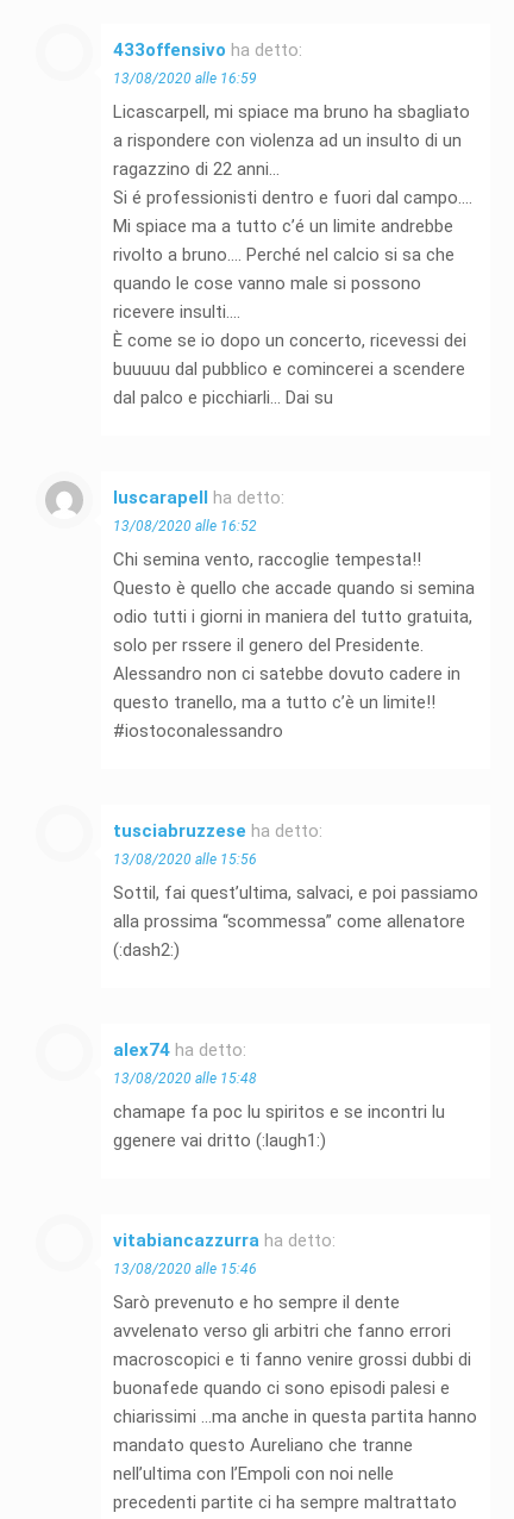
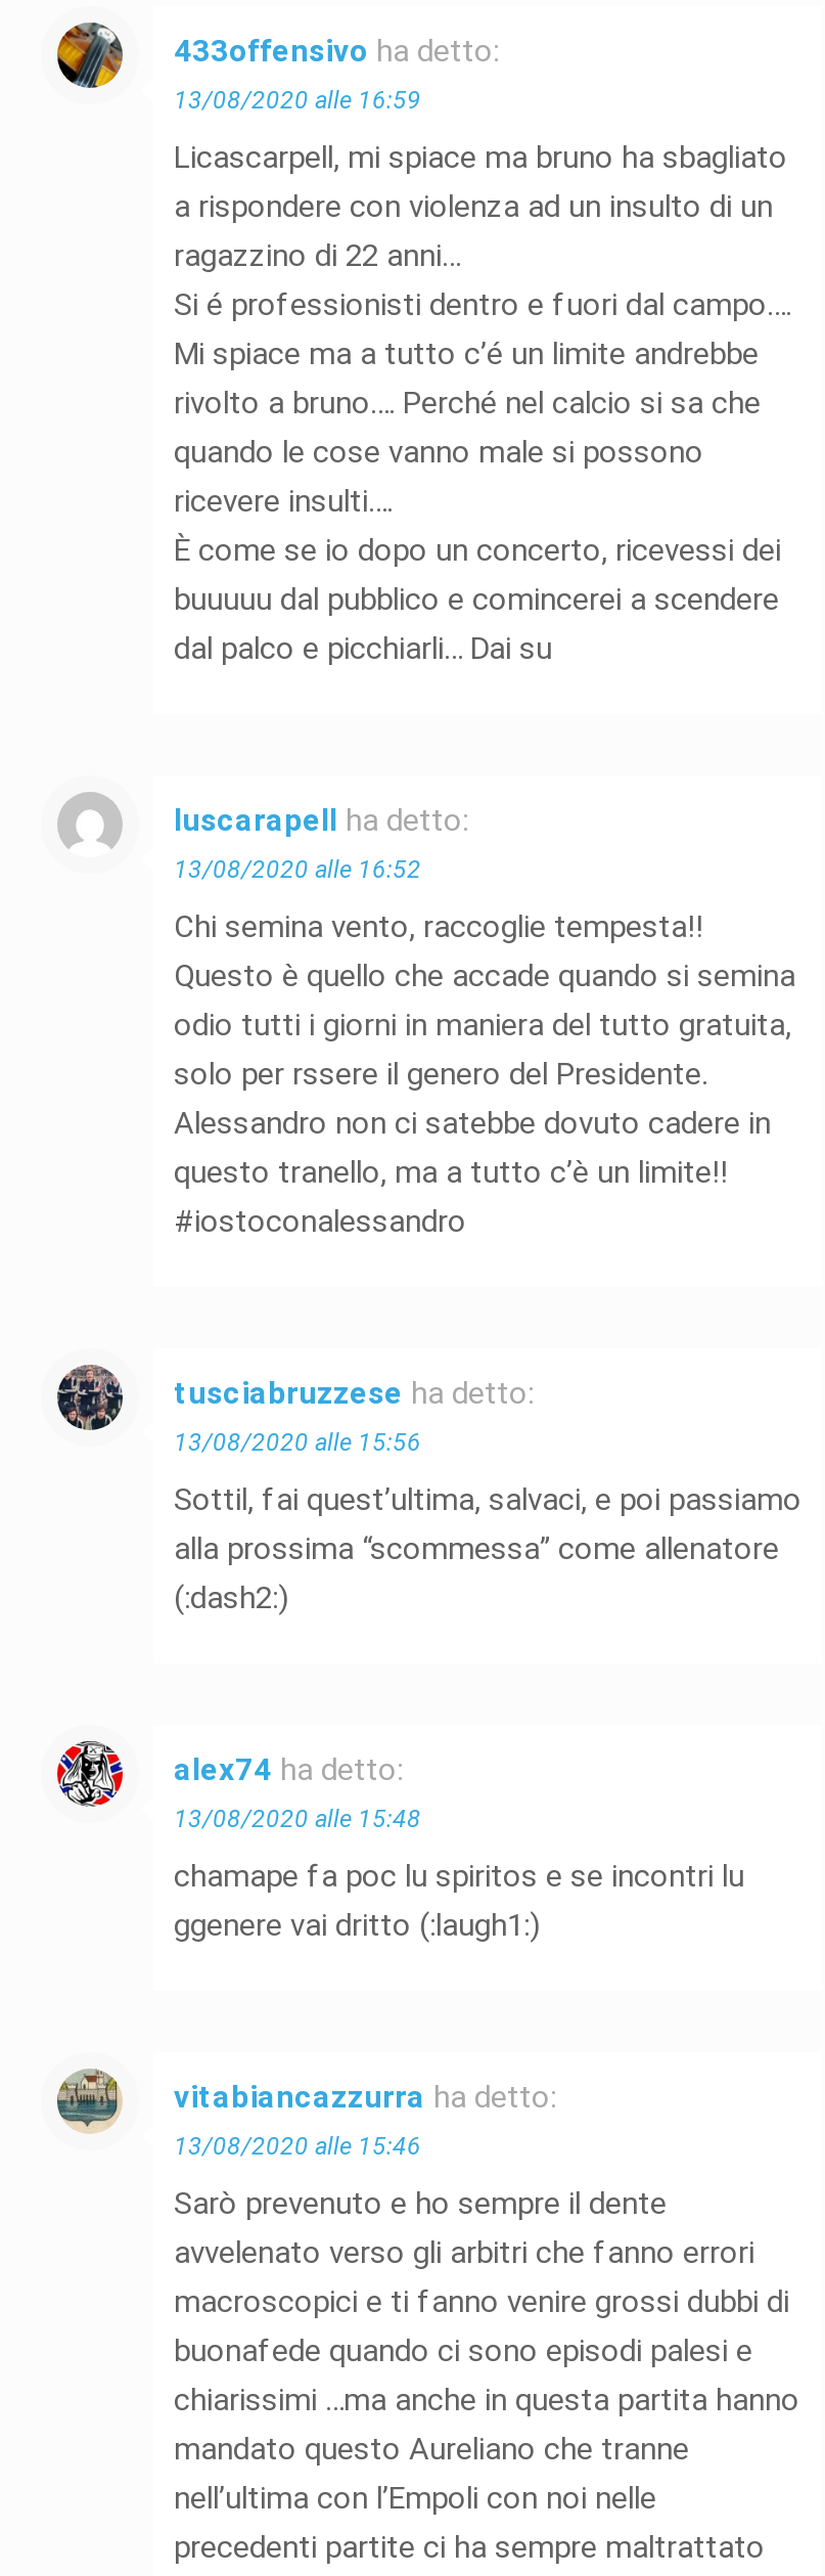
none -> [55,20,125,90] [image]
none -> [55,1363,125,1432] [image]
none -> [53,1739,127,1809] [image]
none -> [55,2067,125,2136] [image]

